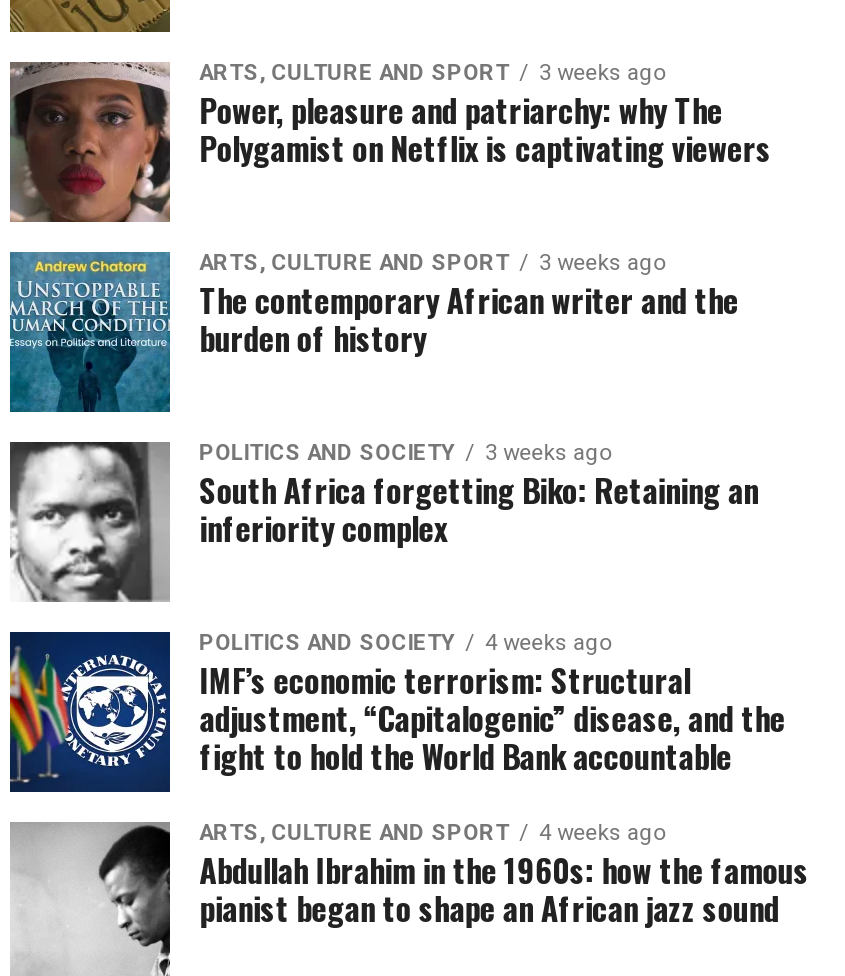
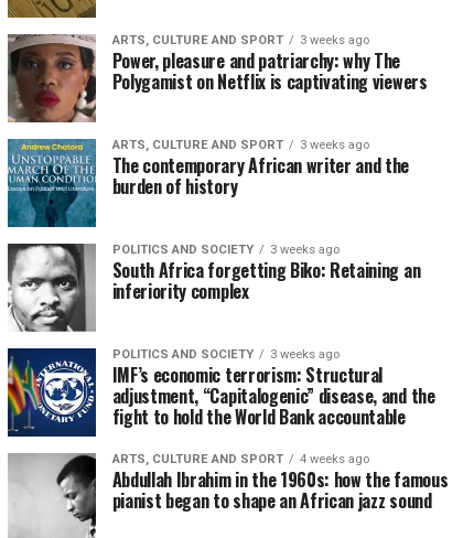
[199,630,611,656] POLITICS AND SOCIETY 4 weeks ago -> [112,347,339,362] POLITICS AND SOCIETY 3 weeks ago

